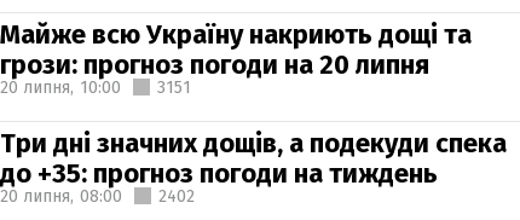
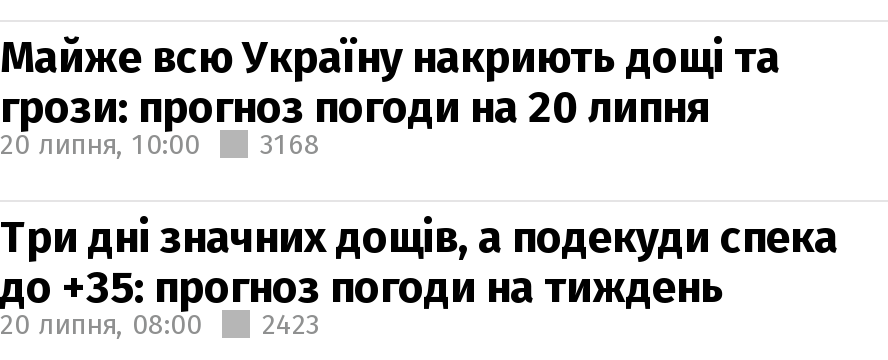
[0,77,191,97] 20 липня, 10:00 3151 -> [0,127,320,161] 20 липня, 10:00 3168
[0,186,195,206] 20 липня, 08:00 2402 -> [0,307,320,341] 20 липня, 08:00 2423

